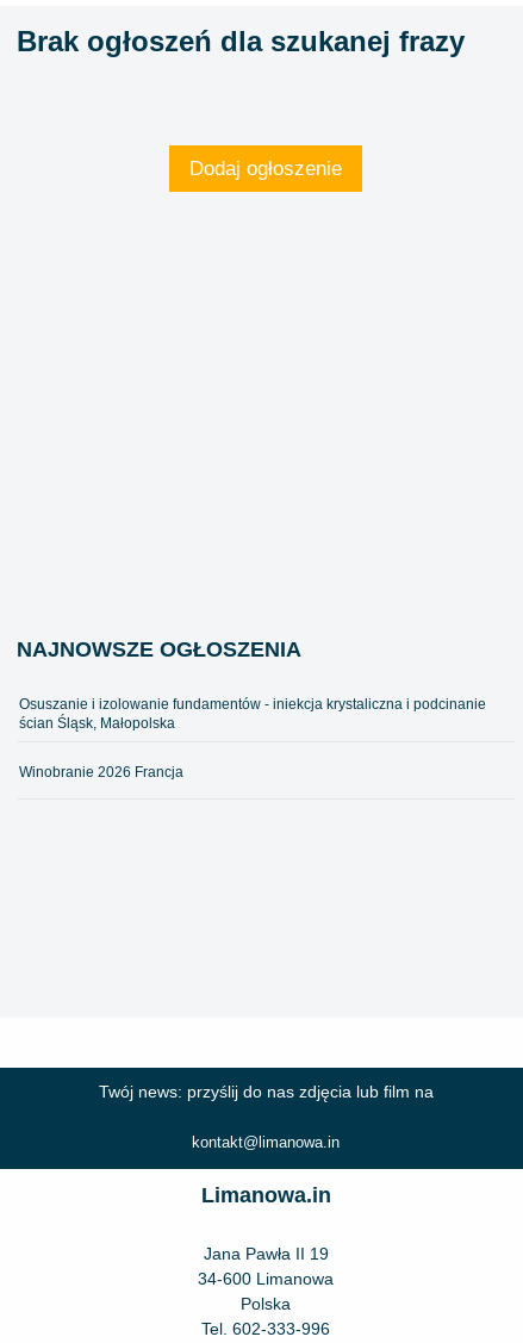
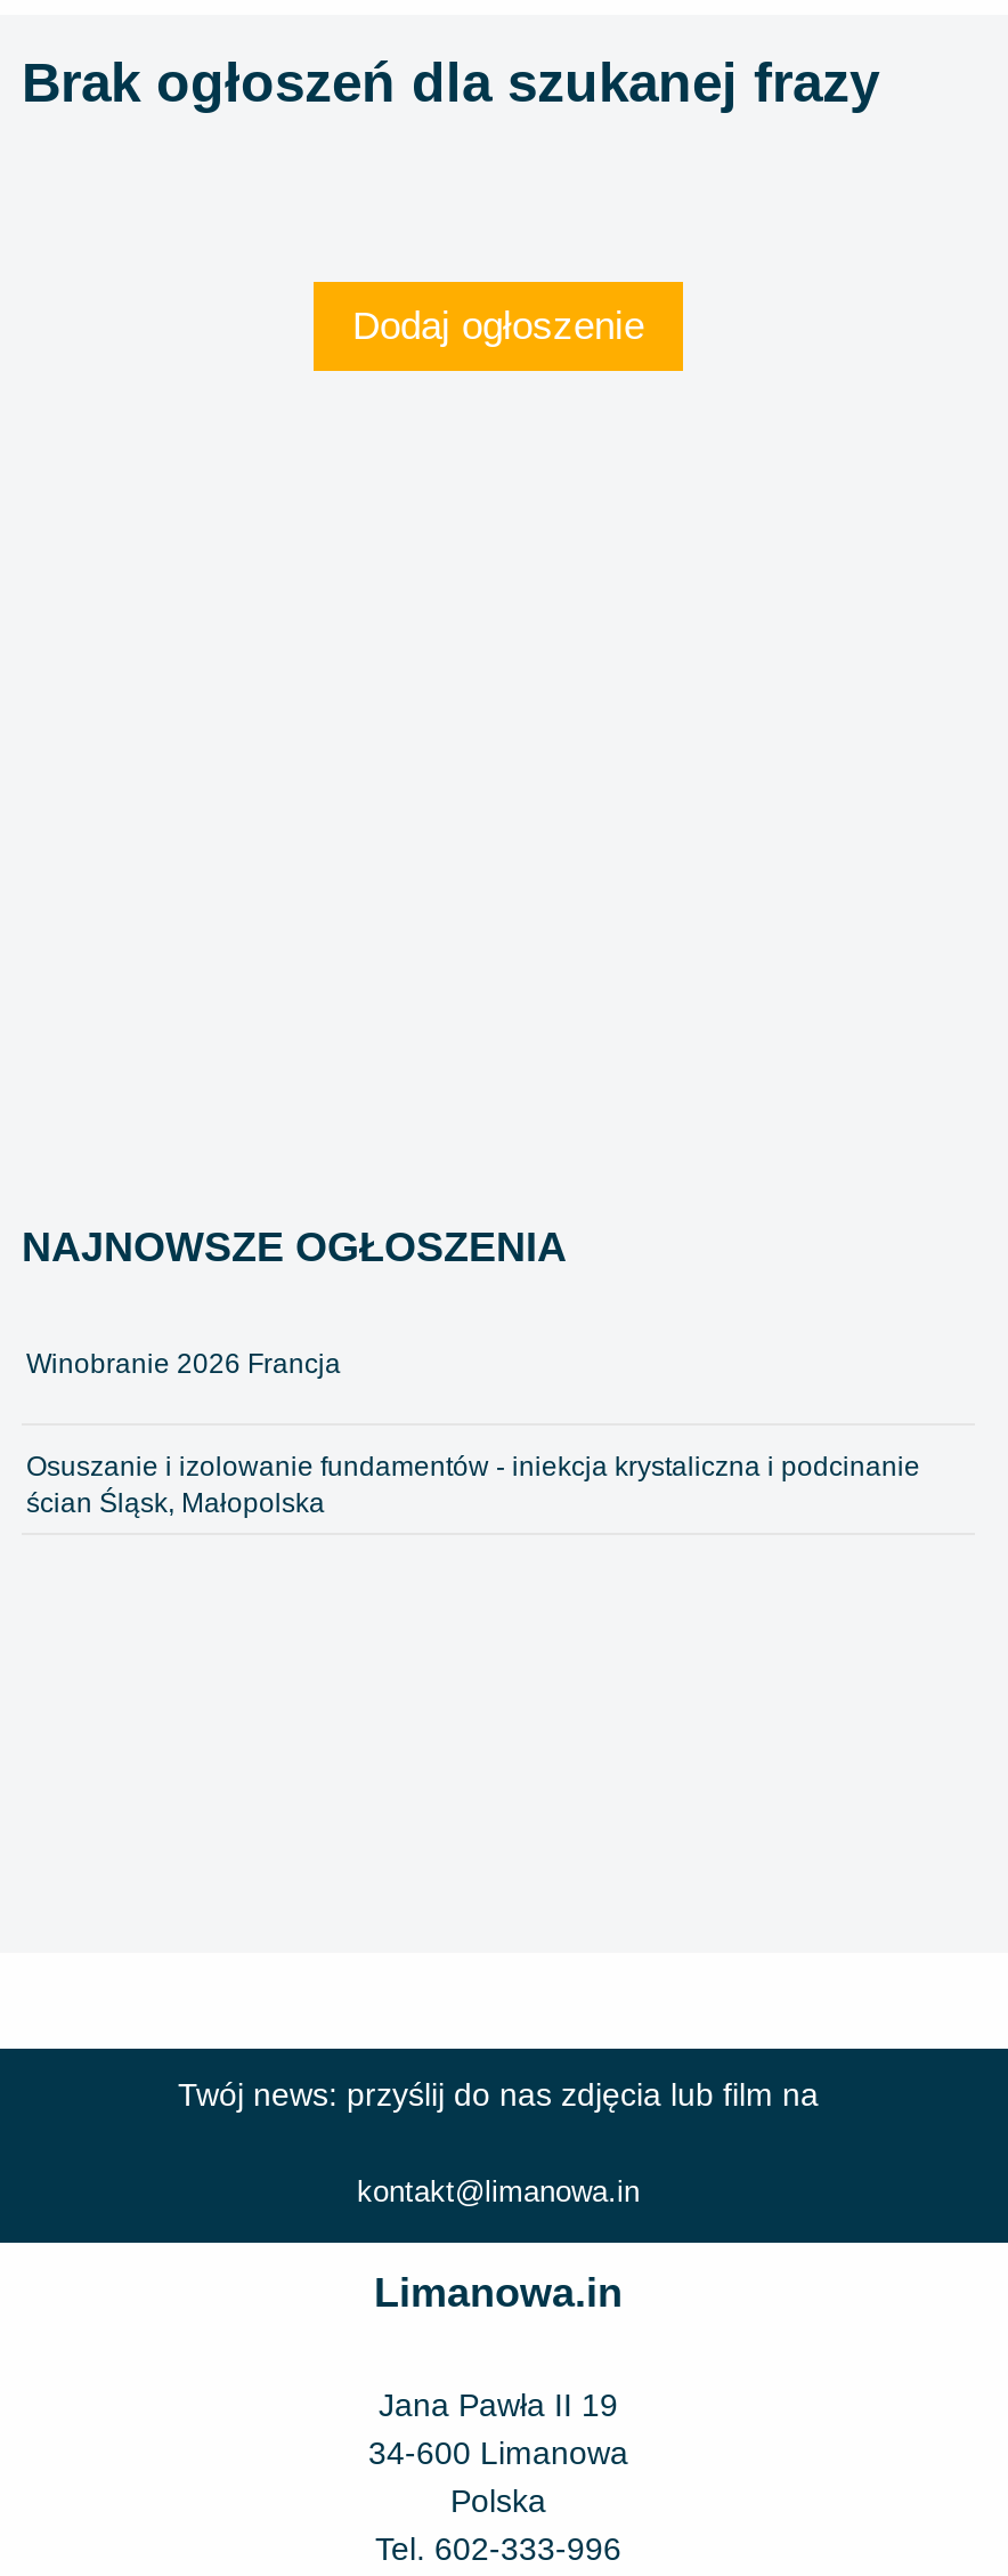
moved [19,696,486,731] -> [26,1450,920,1518]: Osuszanie i izolowanie fundamentów - iniekcja krystaliczna i podcinanie | ścian Śląsk, Małopolska
moved [19,764,183,781] -> [26,1348,341,1380]: Winobranie 2026 Francja

